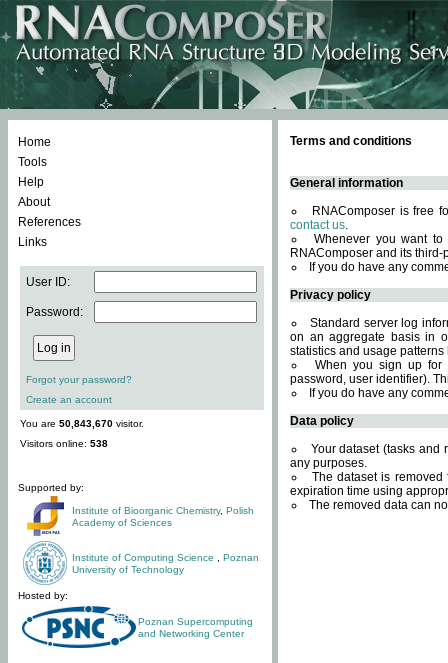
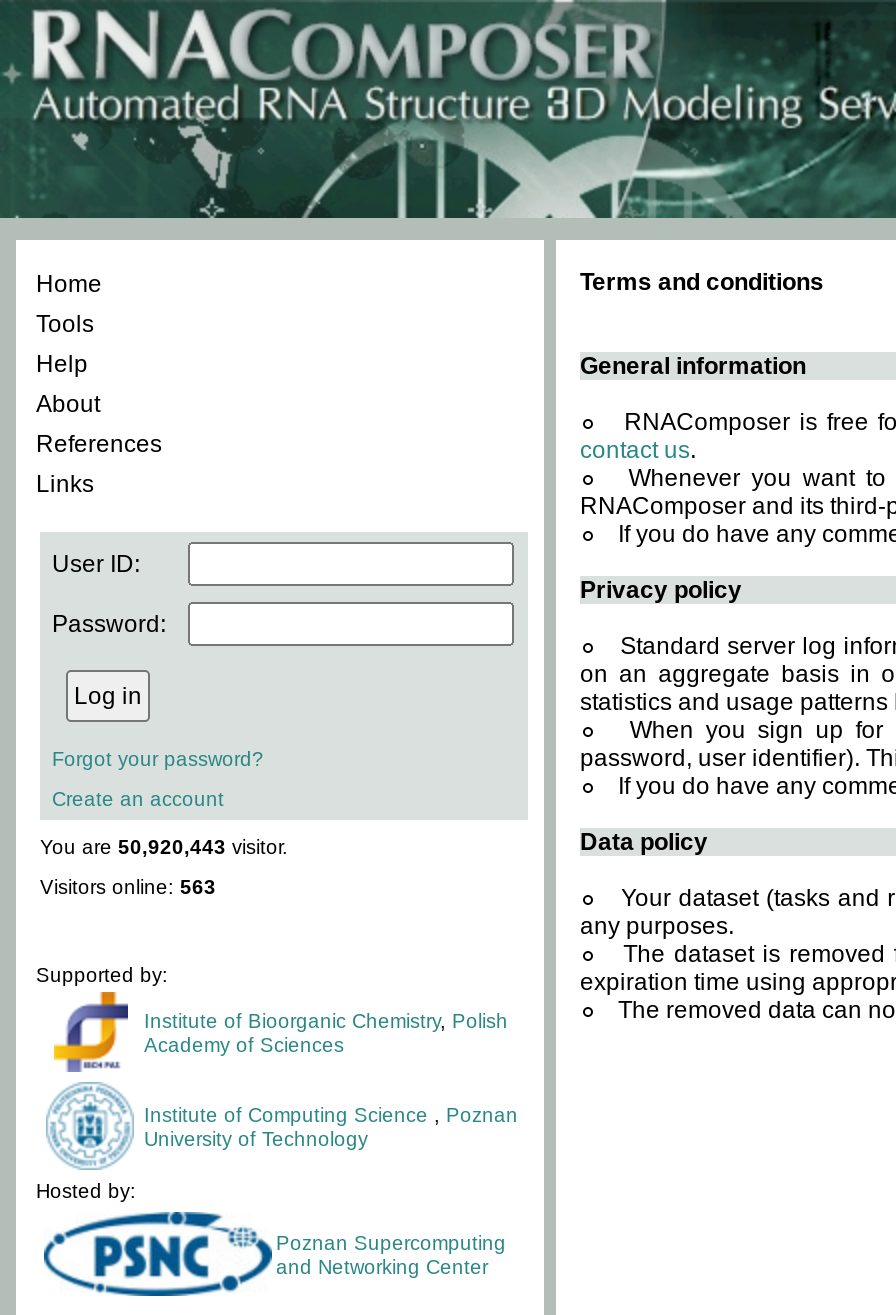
[20,418,144,429] You are 50,843,670 visitor. -> [40,836,288,858] You are 50,920,443 visitor.
[20,438,108,449] Visitors online: 538 -> [40,876,216,898] Visitors online: 563

